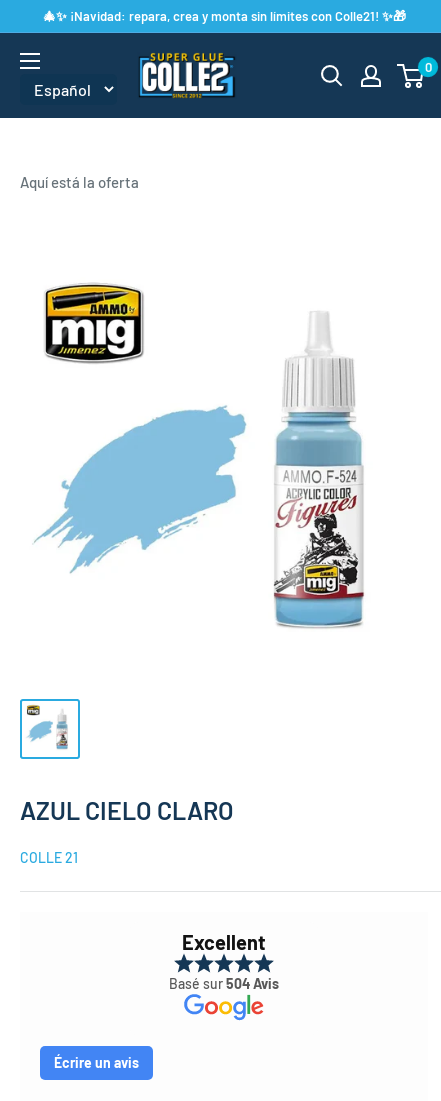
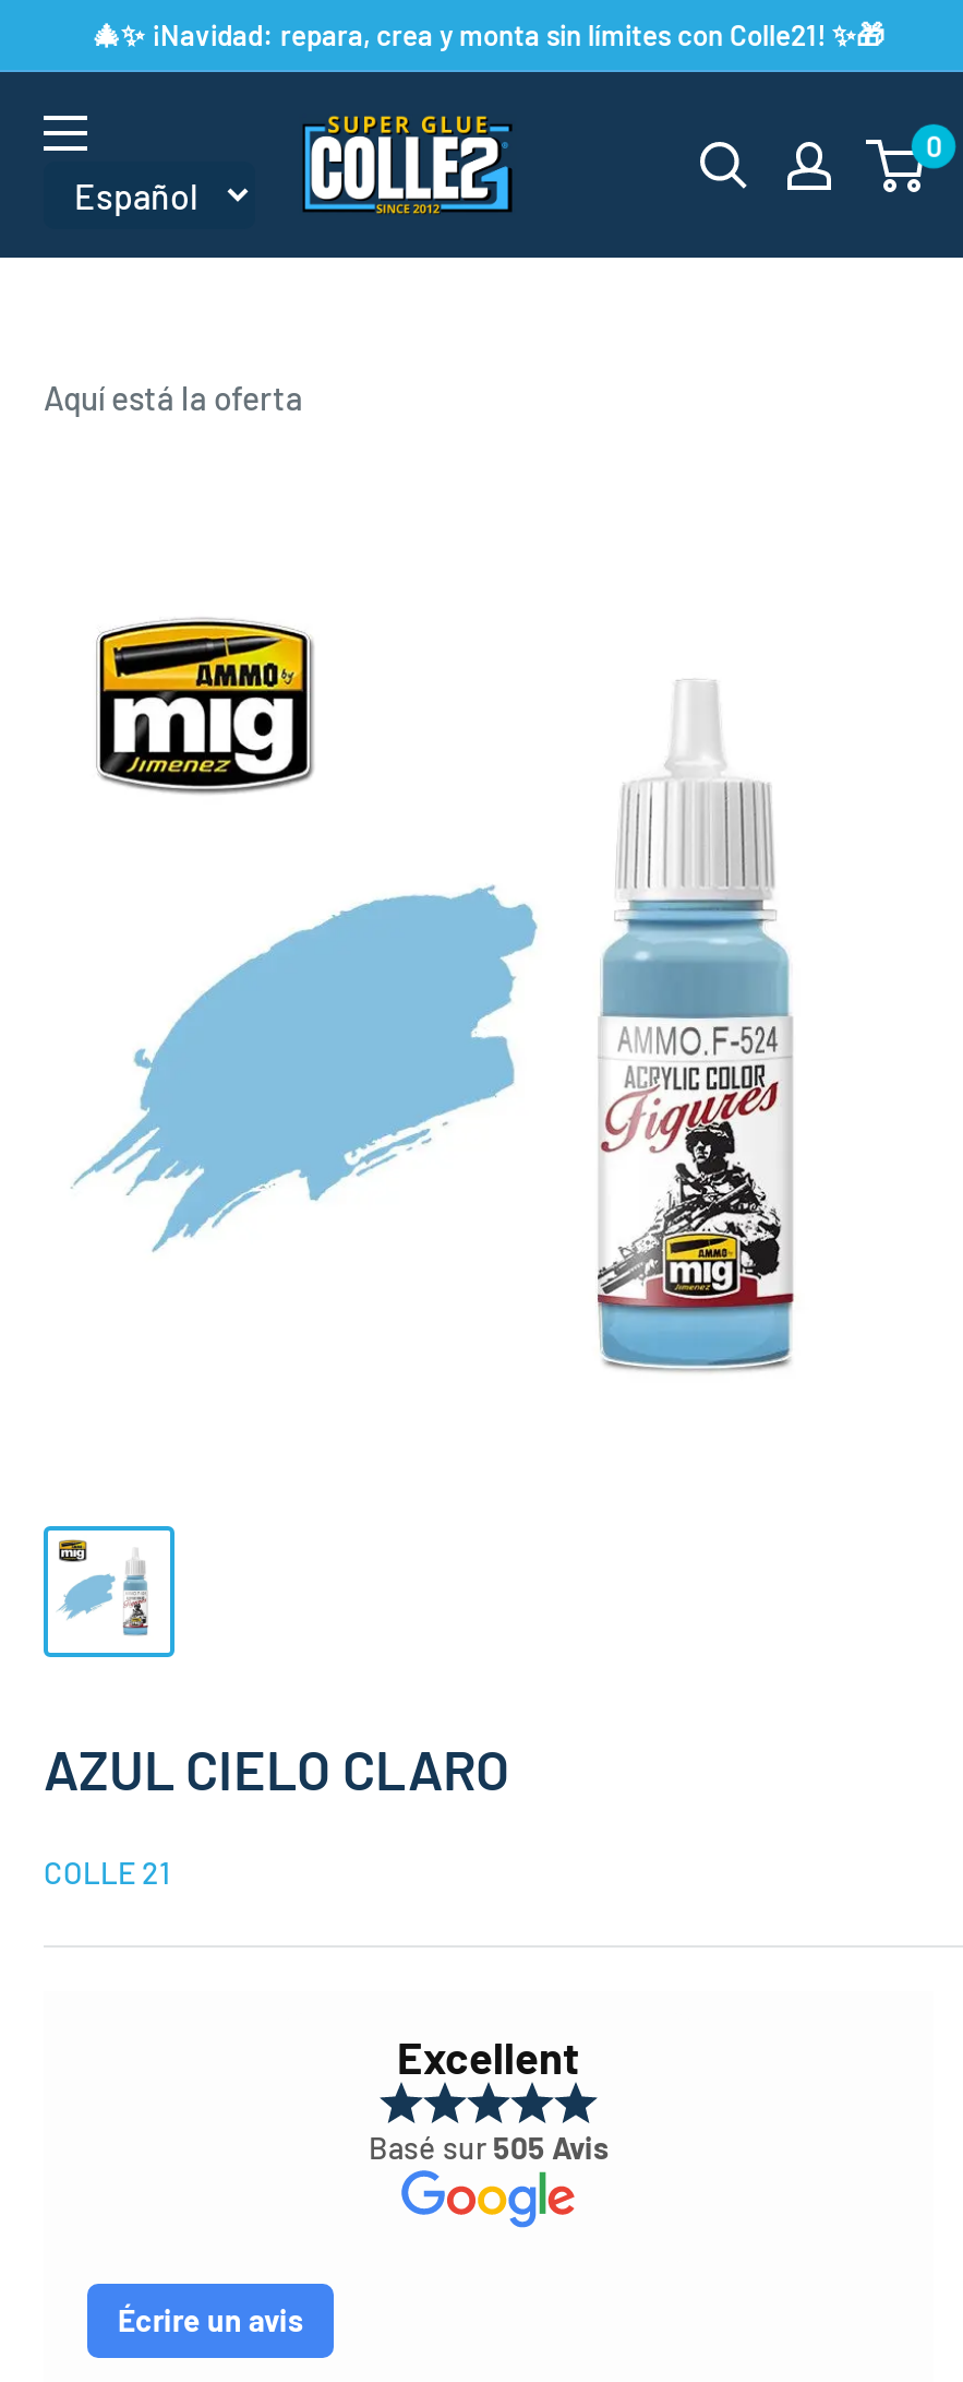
[169,975,279,992] Basé sur 504 Avis -> [369,2129,609,2166] Basé sur 505 Avis

